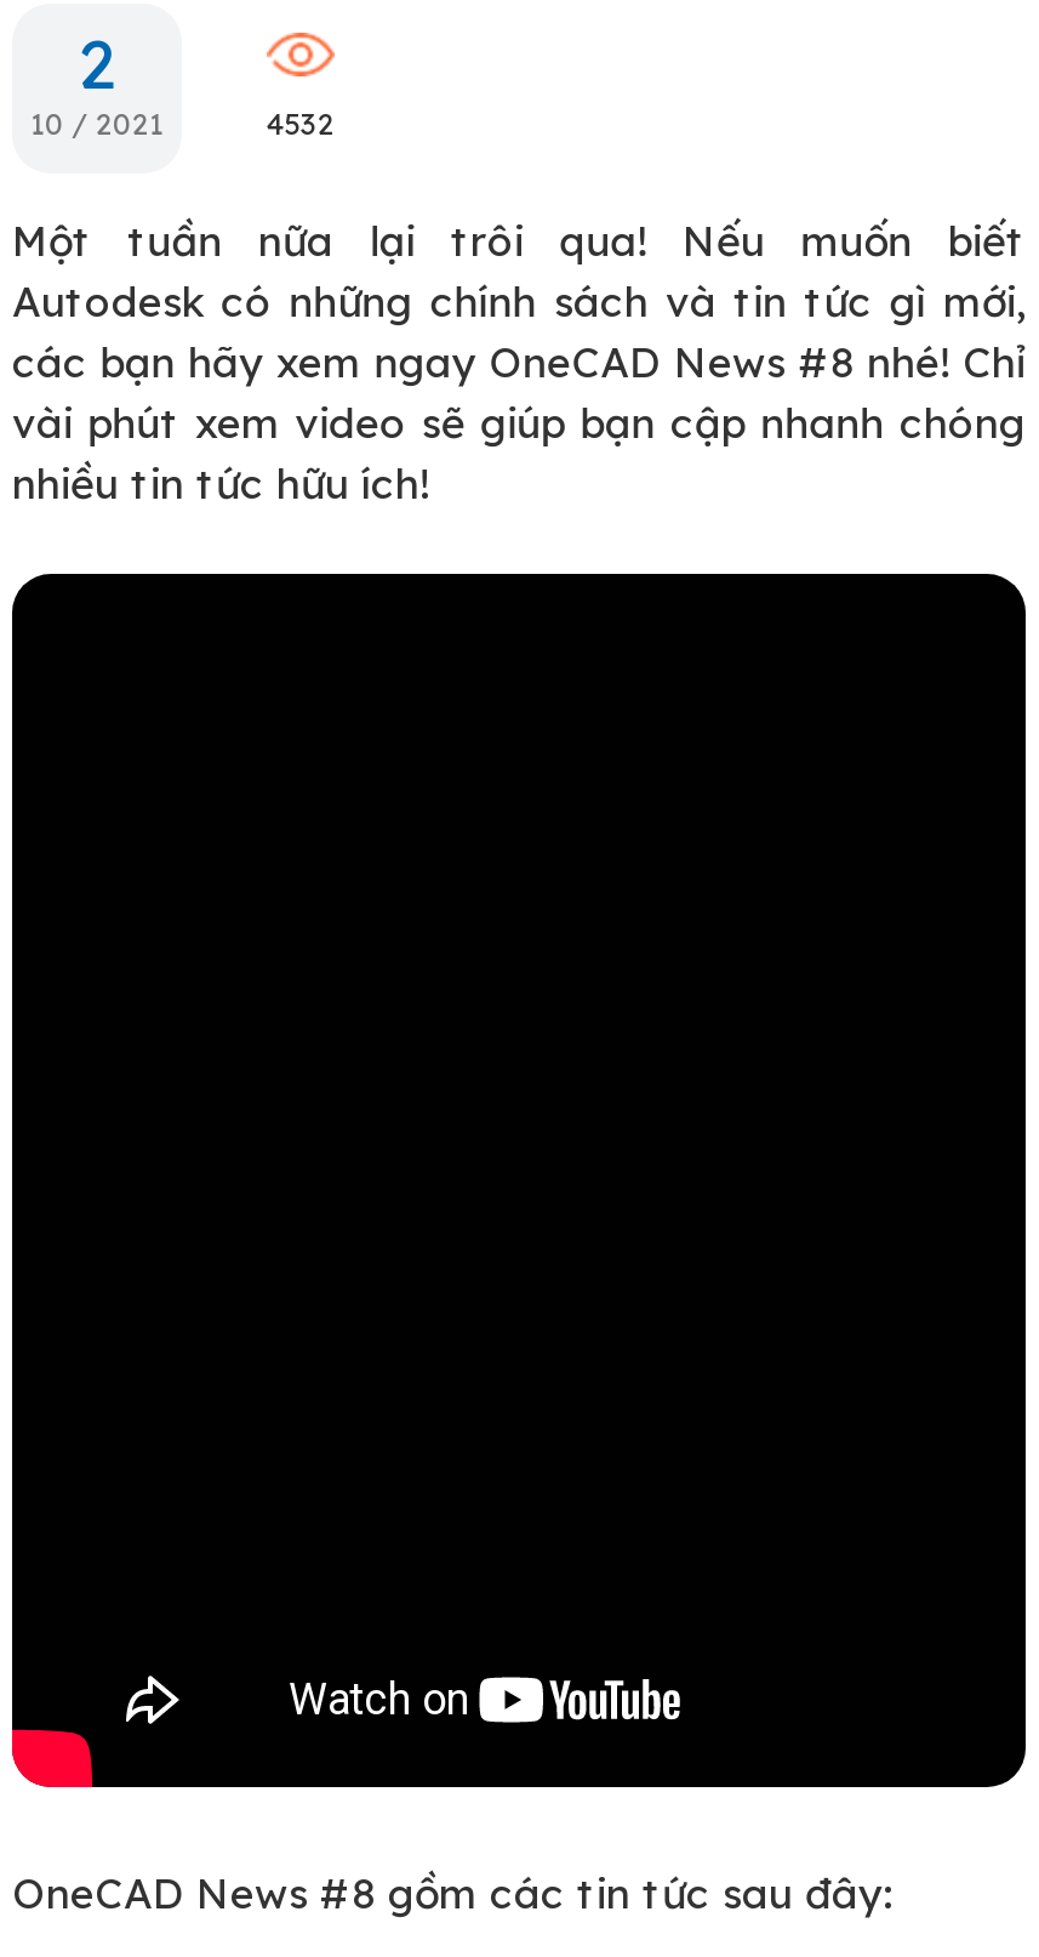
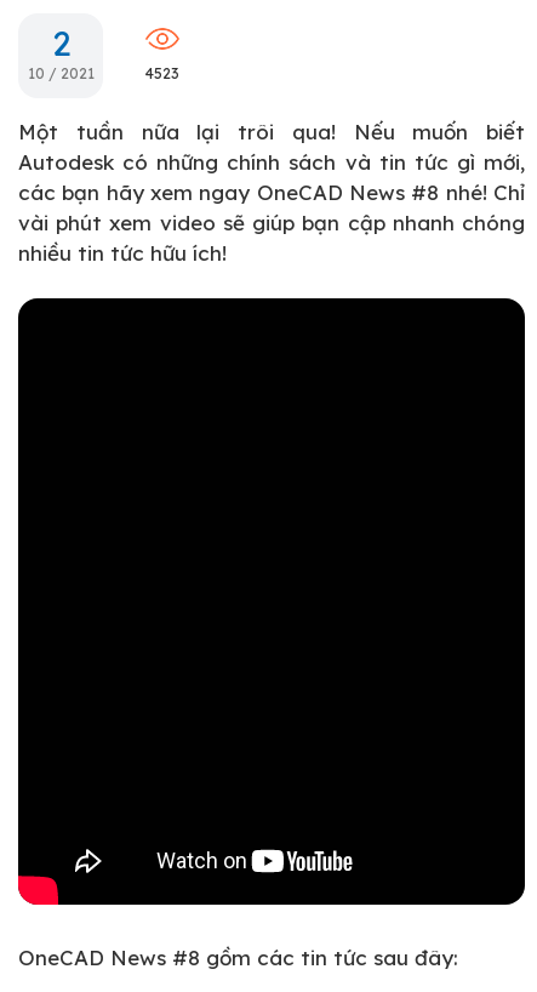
[267,106,335,142] 4532 -> [145,64,179,82] 4523

